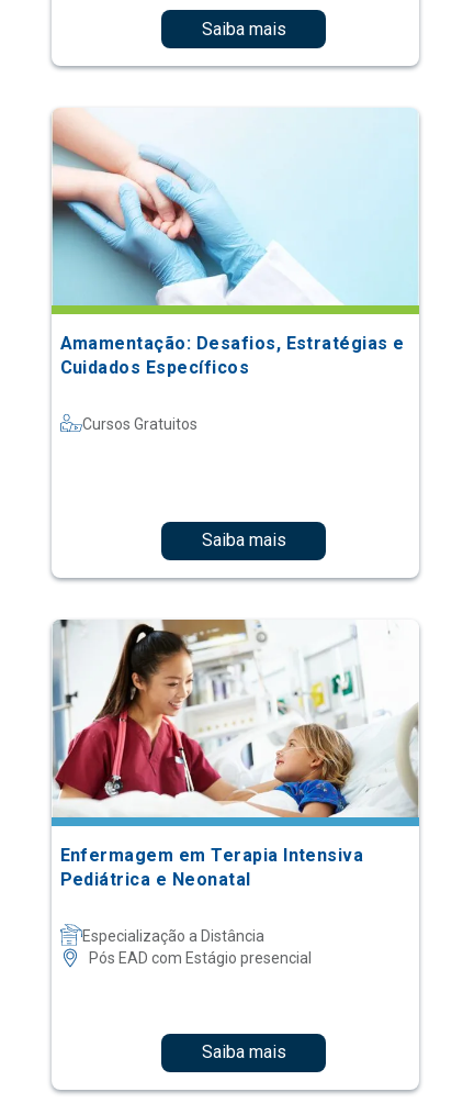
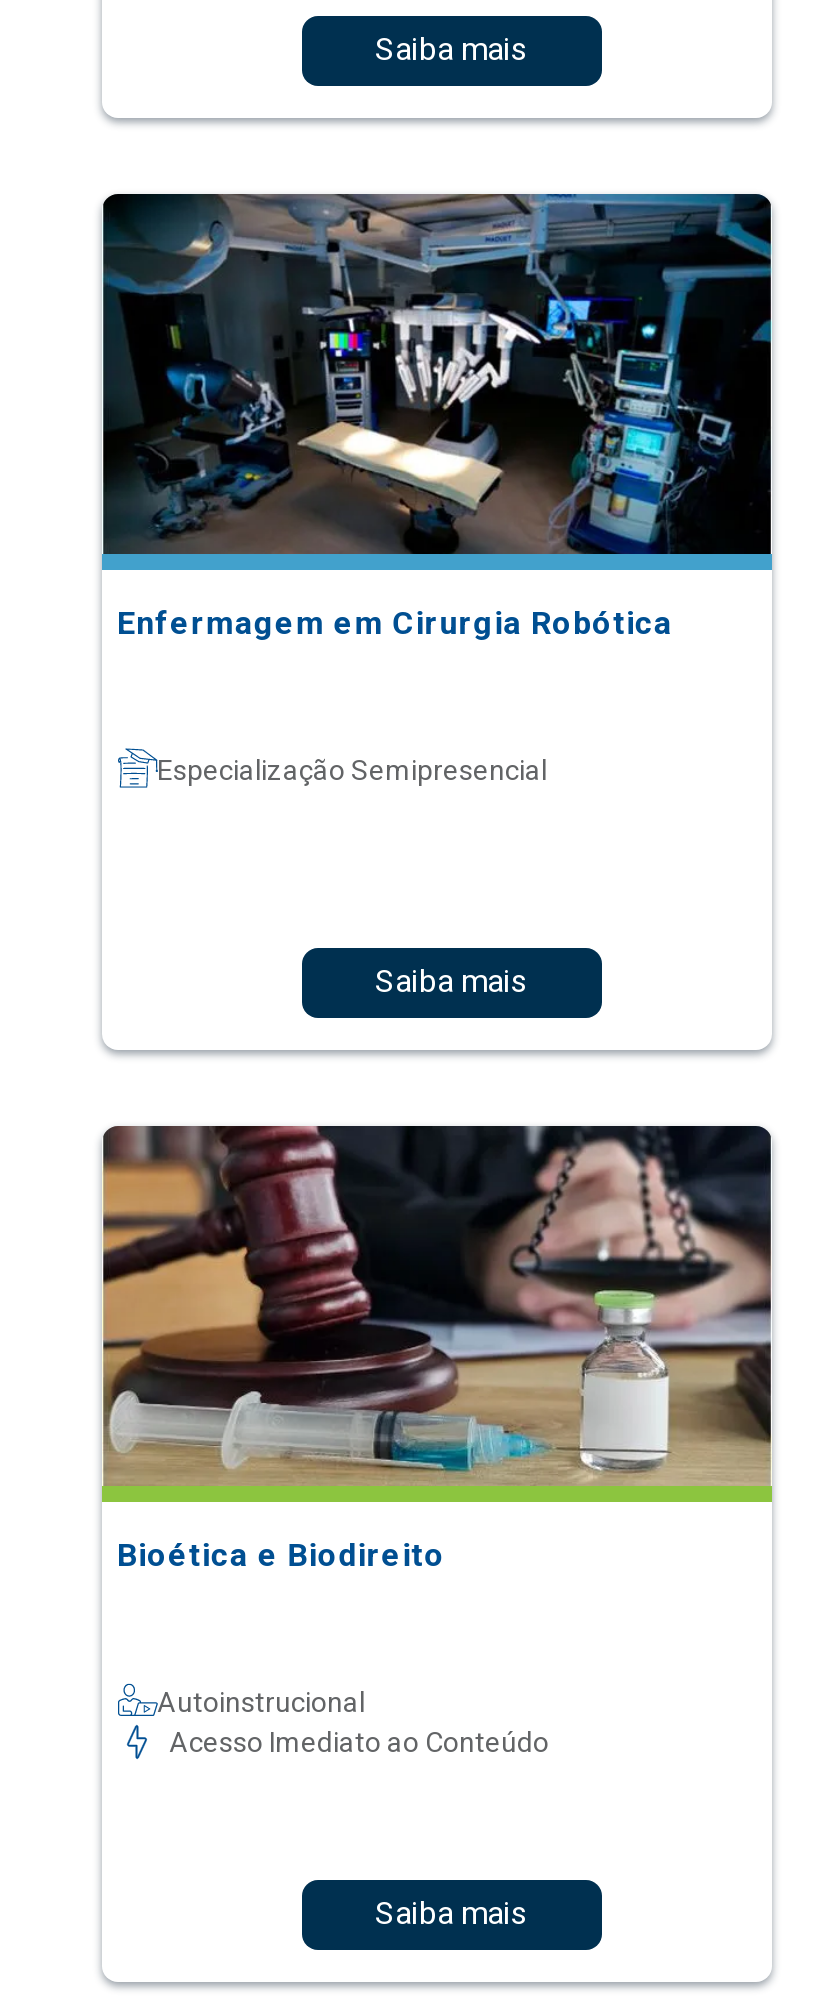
[50,108,420,378] [image] | Amamentação: Desafios, Estratégias e | Cuidados Específicos -> [100,192,774,642] [image] | Enfermagem em Cirurgia Robótica
[82,415,197,433] Cursos Gratuitos -> [157,754,547,786] Especialização Semipresencial
[50,619,420,890] [image] | Enfermagem em Terapia Intensiva | Pediátrica e Neonatal -> [100,1124,774,1574] [image] | Bioética e Biodireito
[82,927,311,967] Especialização a Distância | Pós EAD com Estágio presencial -> [157,1686,549,1758] Autoinstrucional | Acesso Imediato ao Conteúdo

